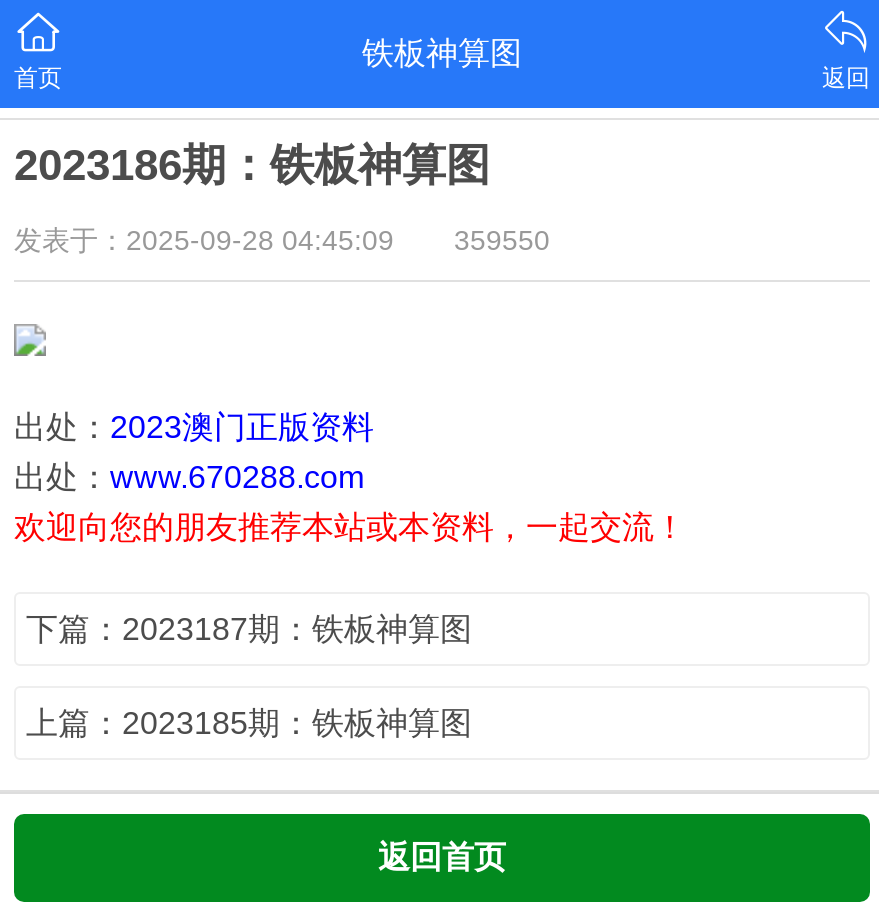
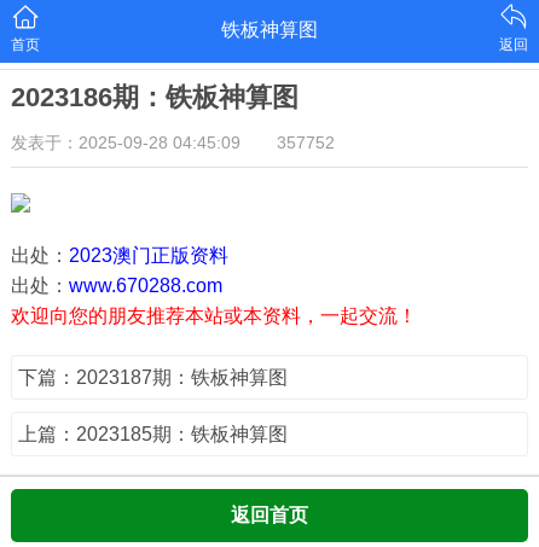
[14,224,550,256] 发表于：2025-09-28 04:45:09 359550 -> [11,133,335,152] 发表于：2025-09-28 04:45:09 357752

